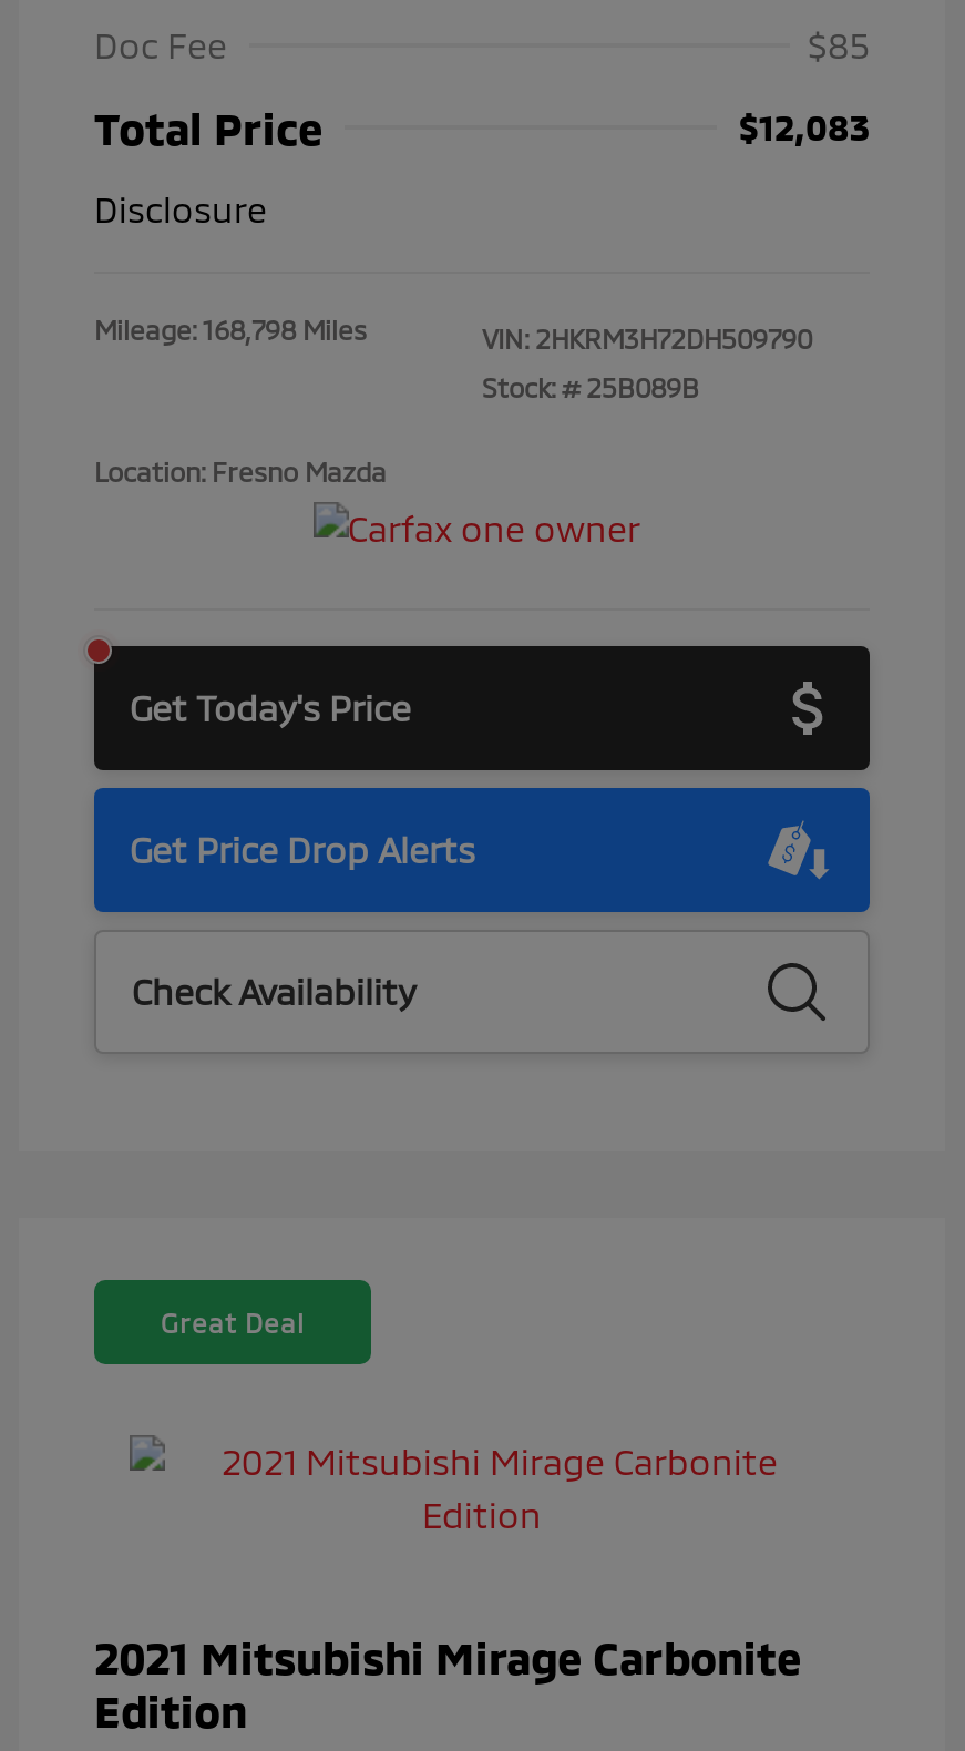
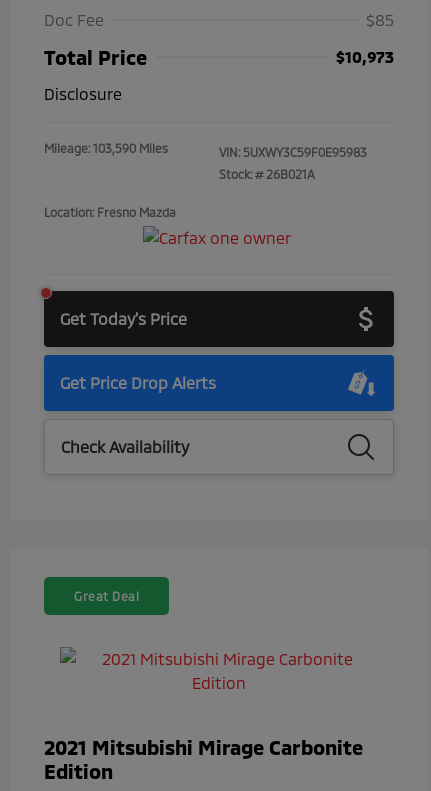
[739,105,870,147] $12,083 -> [336,47,394,66] $10,973
[94,313,367,344] Mileage: 168,798 Miles -> [44,141,168,155] Mileage: 103,590 Miles
[482,322,812,353] VIN: 2HKRM3H72DH509790 -> [219,145,367,159] VIN: 5UXWY3C59F0E95983
[482,371,699,402] Stock: # 25B089B -> [219,167,315,181] Stock: # 26B021A

